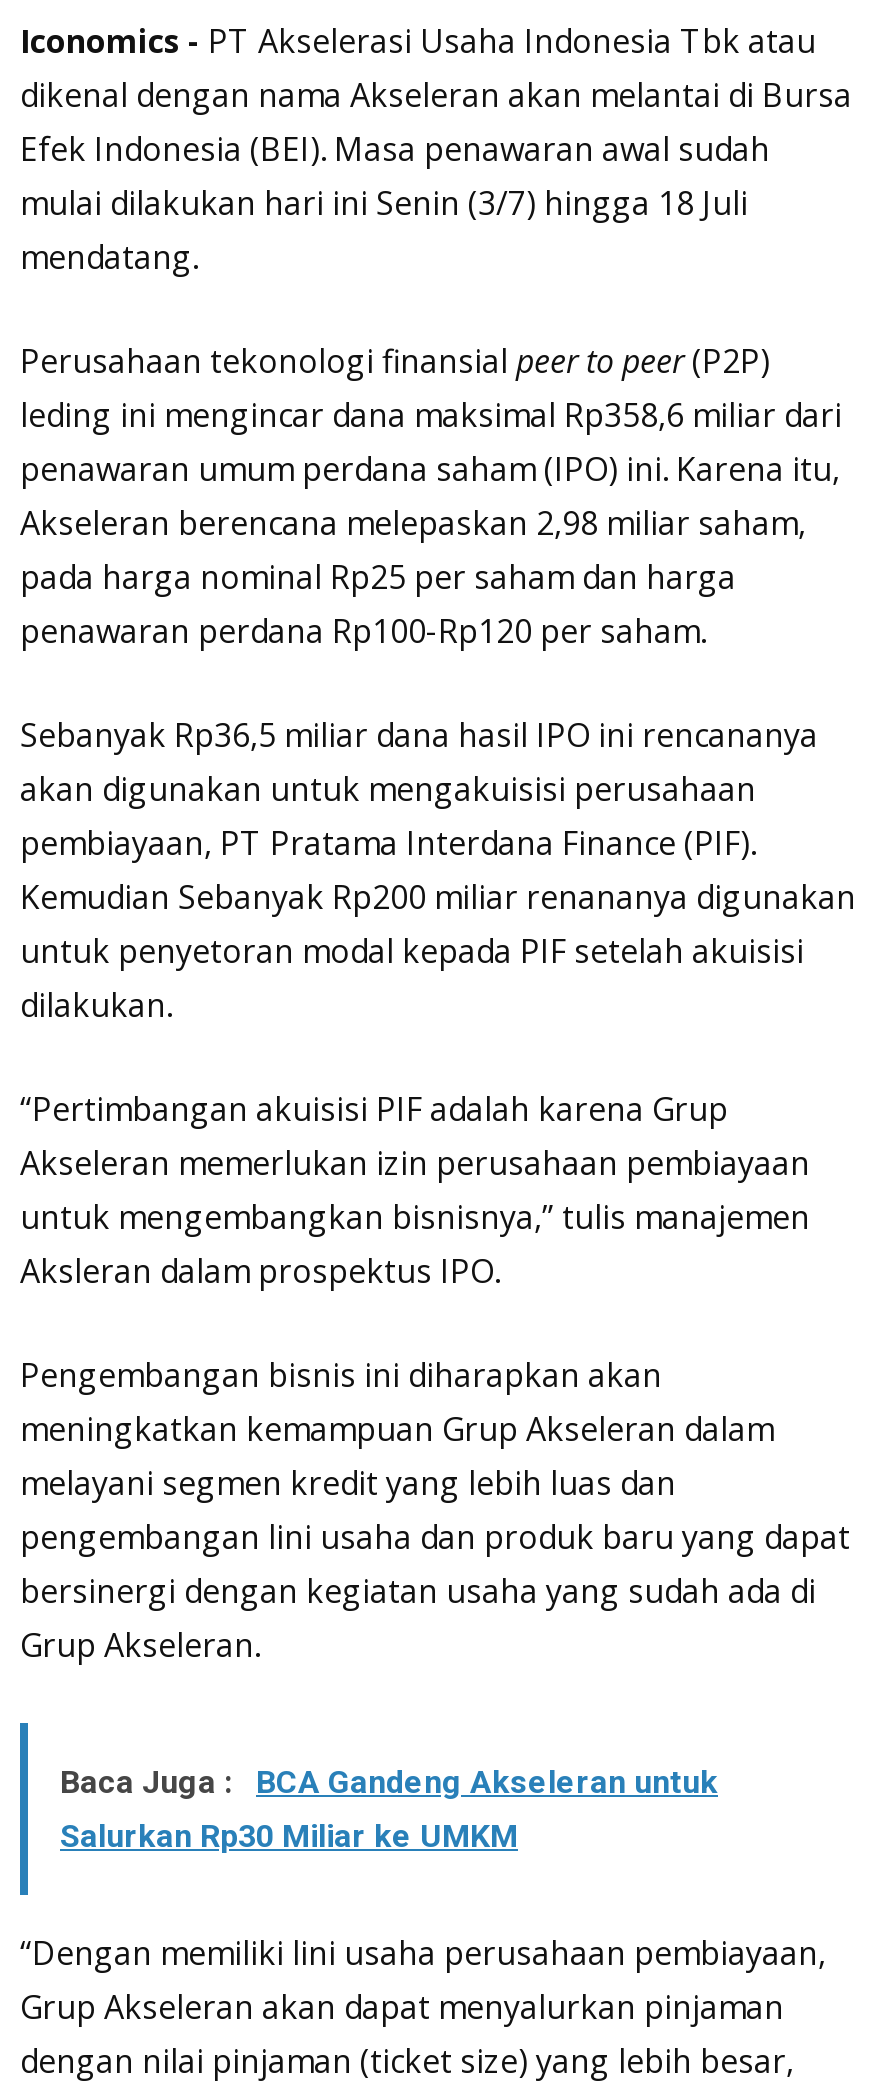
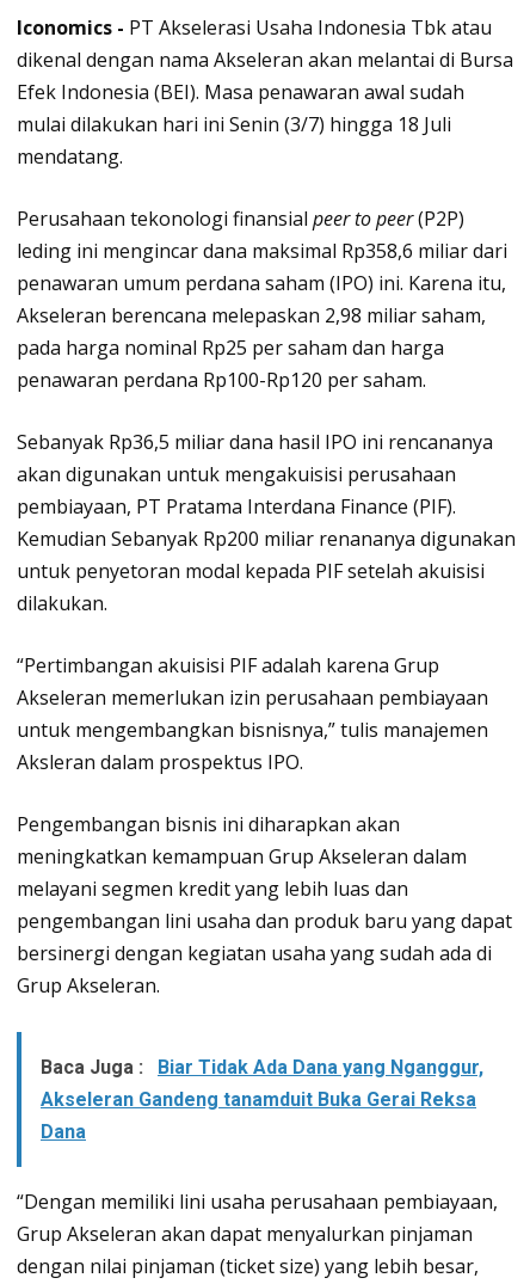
[60,1763,718,1855] Baca Juga : BCA Gandeng Akseleran untuk | Salurkan Rp30 Miliar ke UMKM -> [41,1056,483,1143] Baca Juga : Biar Tidak Ada Dana yang Nganggur, | Akseleran Gandeng tanamduit Buka Gerai Reksa | Dana

